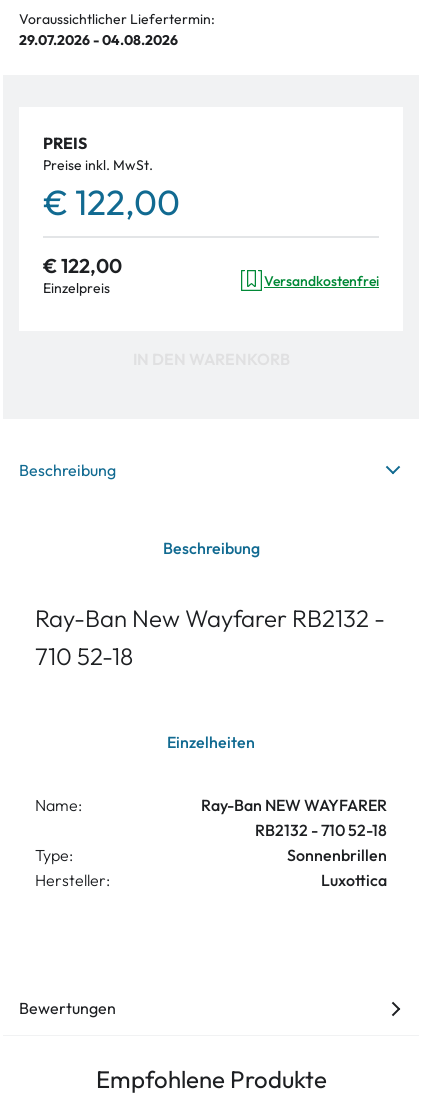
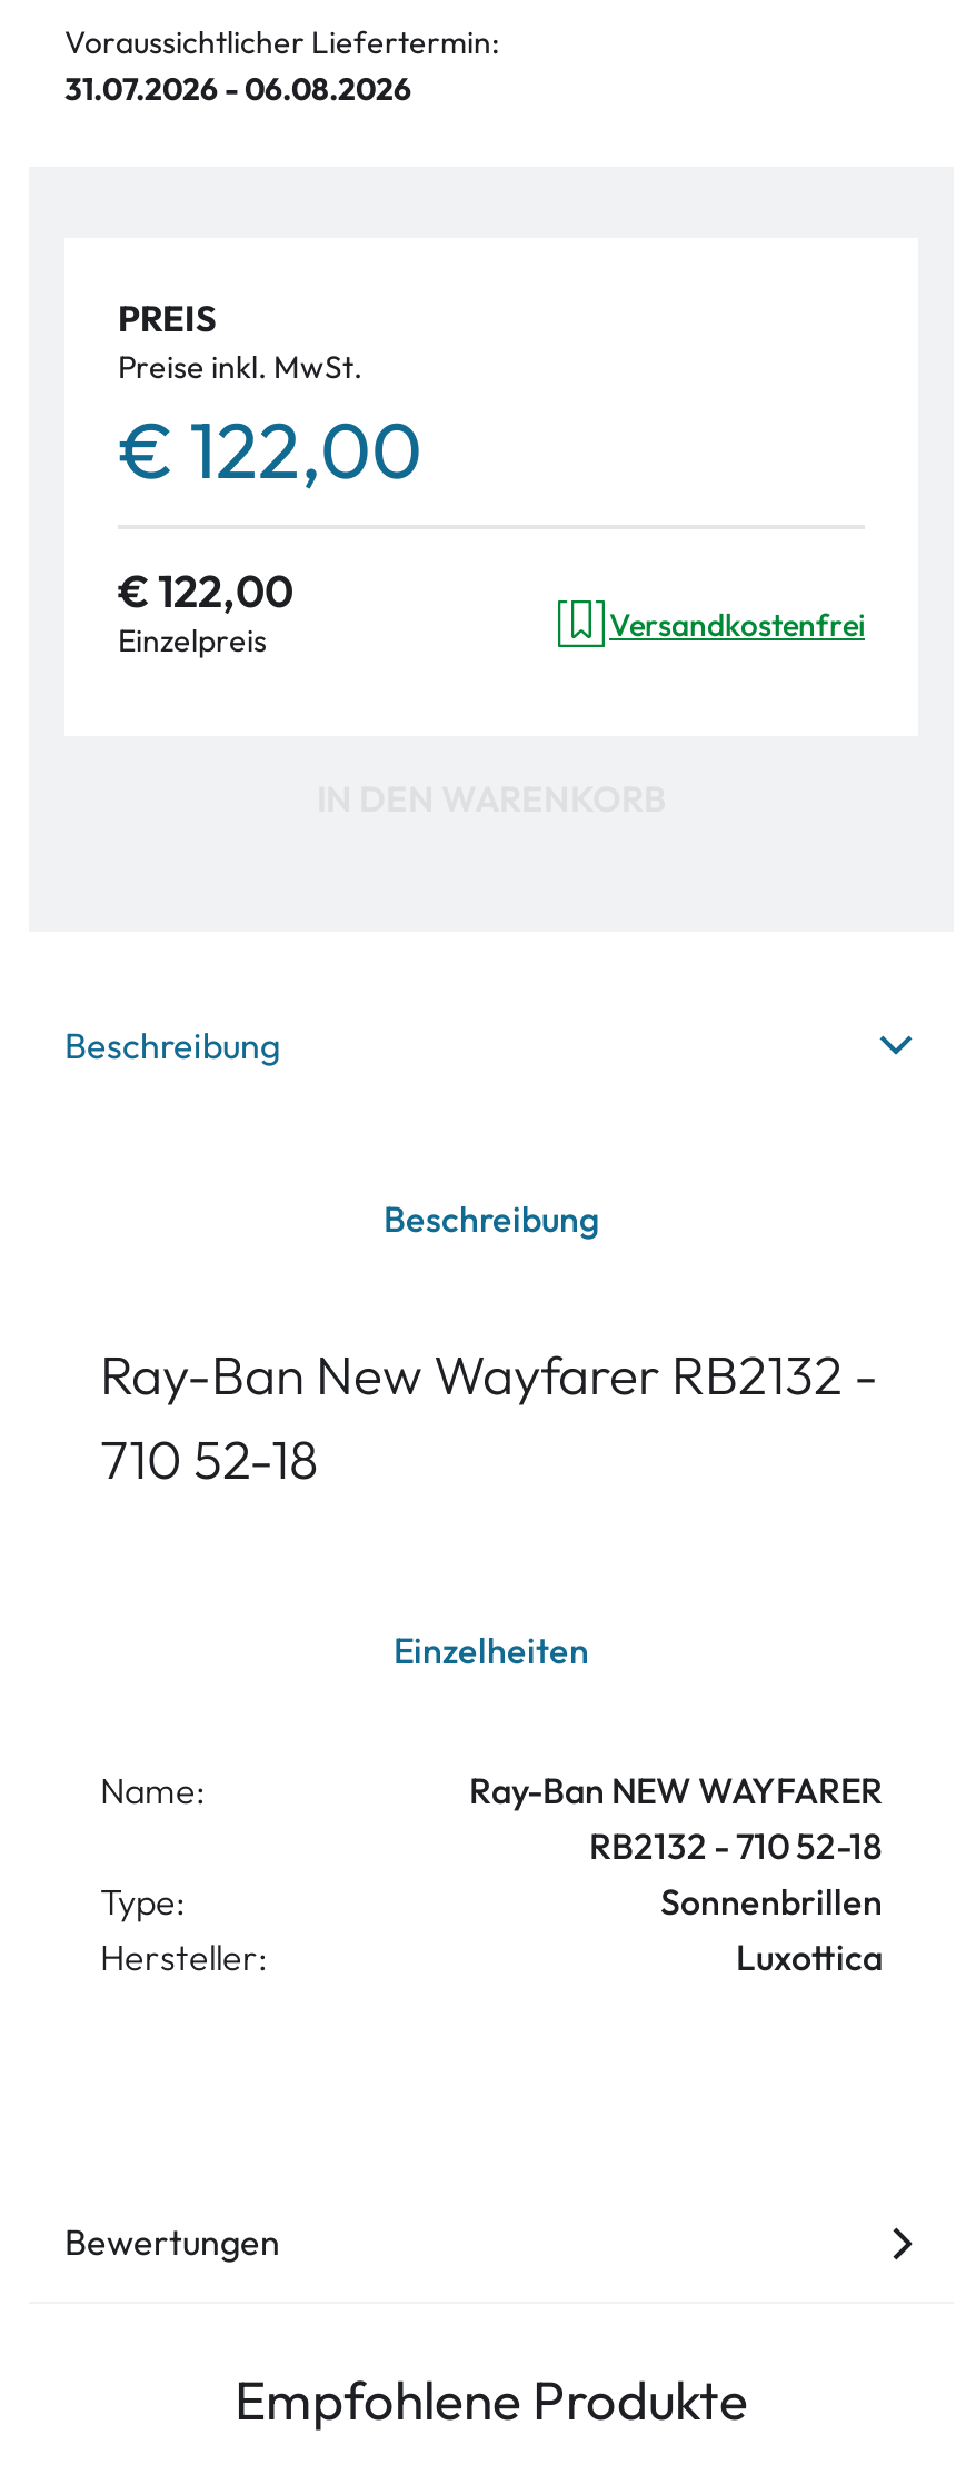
[19,31,178,49] 29.07.2026 - 04.08.2026 -> [64,69,411,109] 31.07.2026 - 06.08.2026

